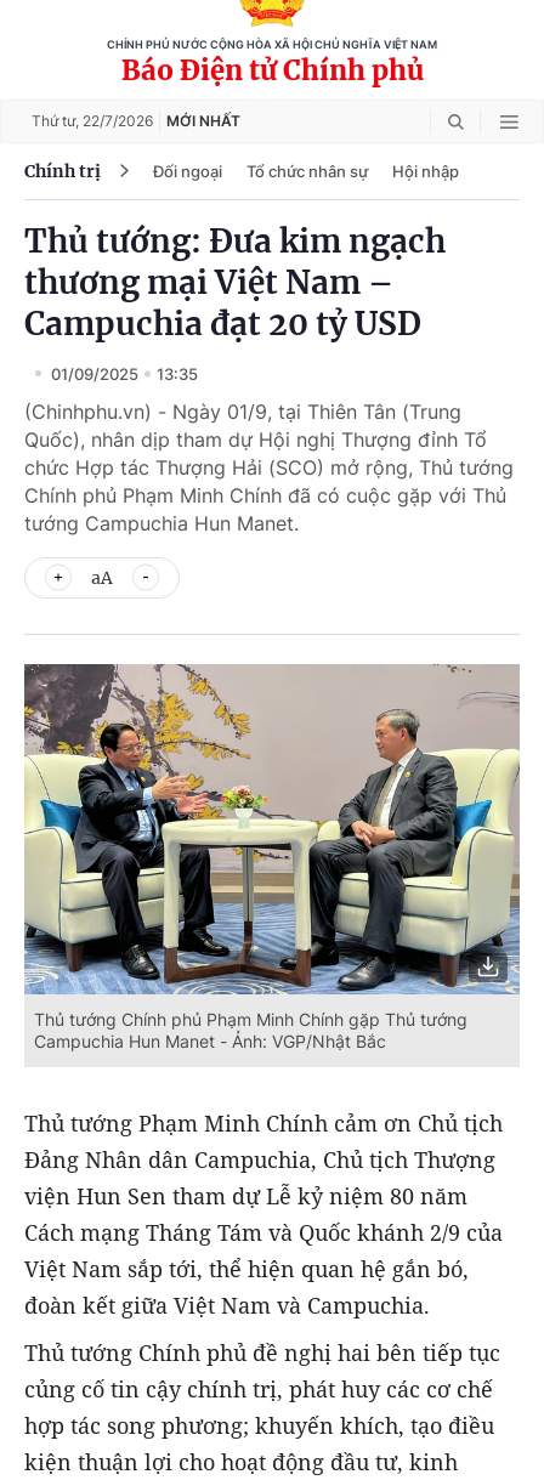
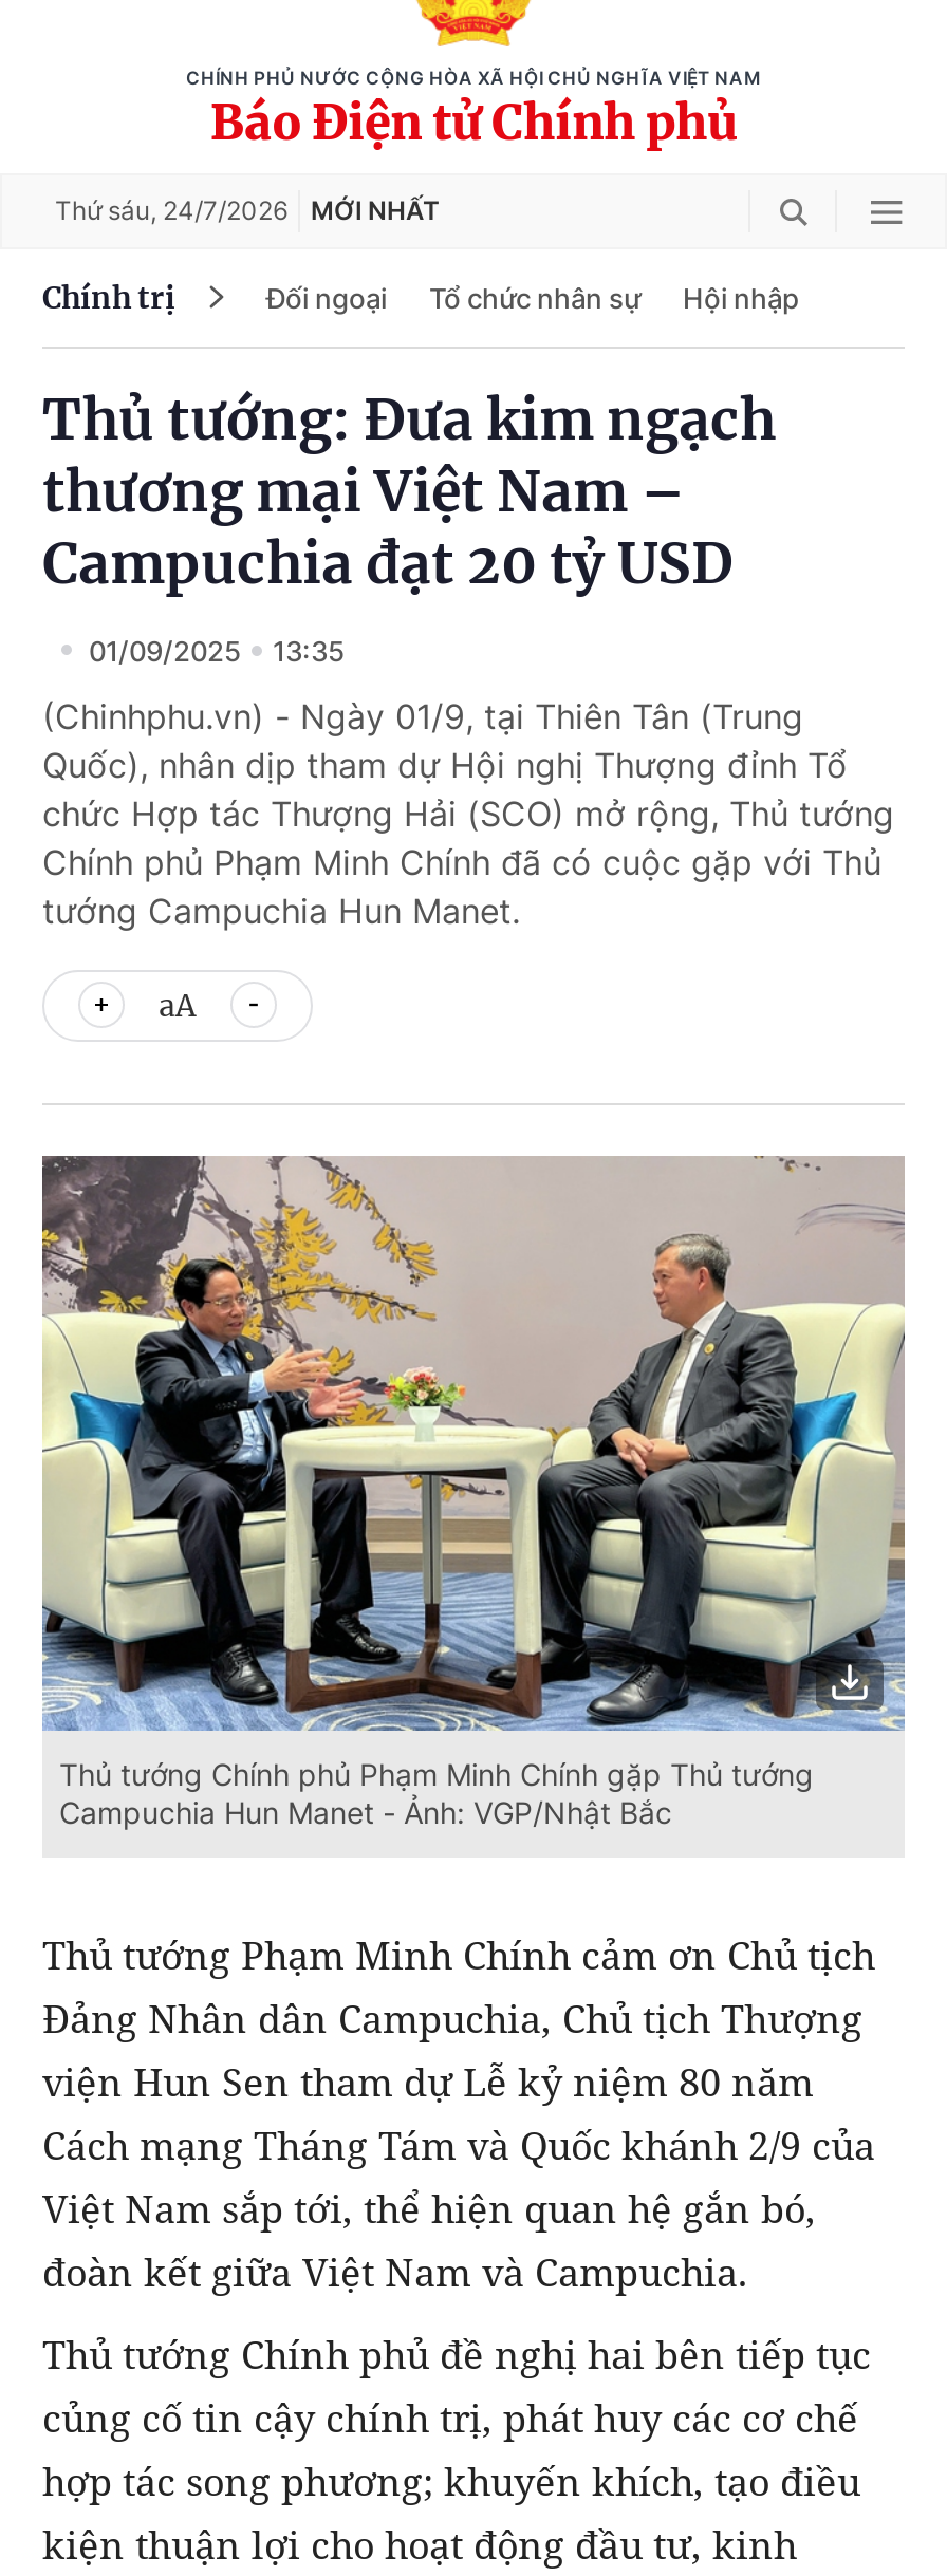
[32,112,240,130] Thứ tư, 22/7/2026 MỚI NHẤT -> [55,194,440,226] Thứ sáu, 24/7/2026 MỚI NHẤT

